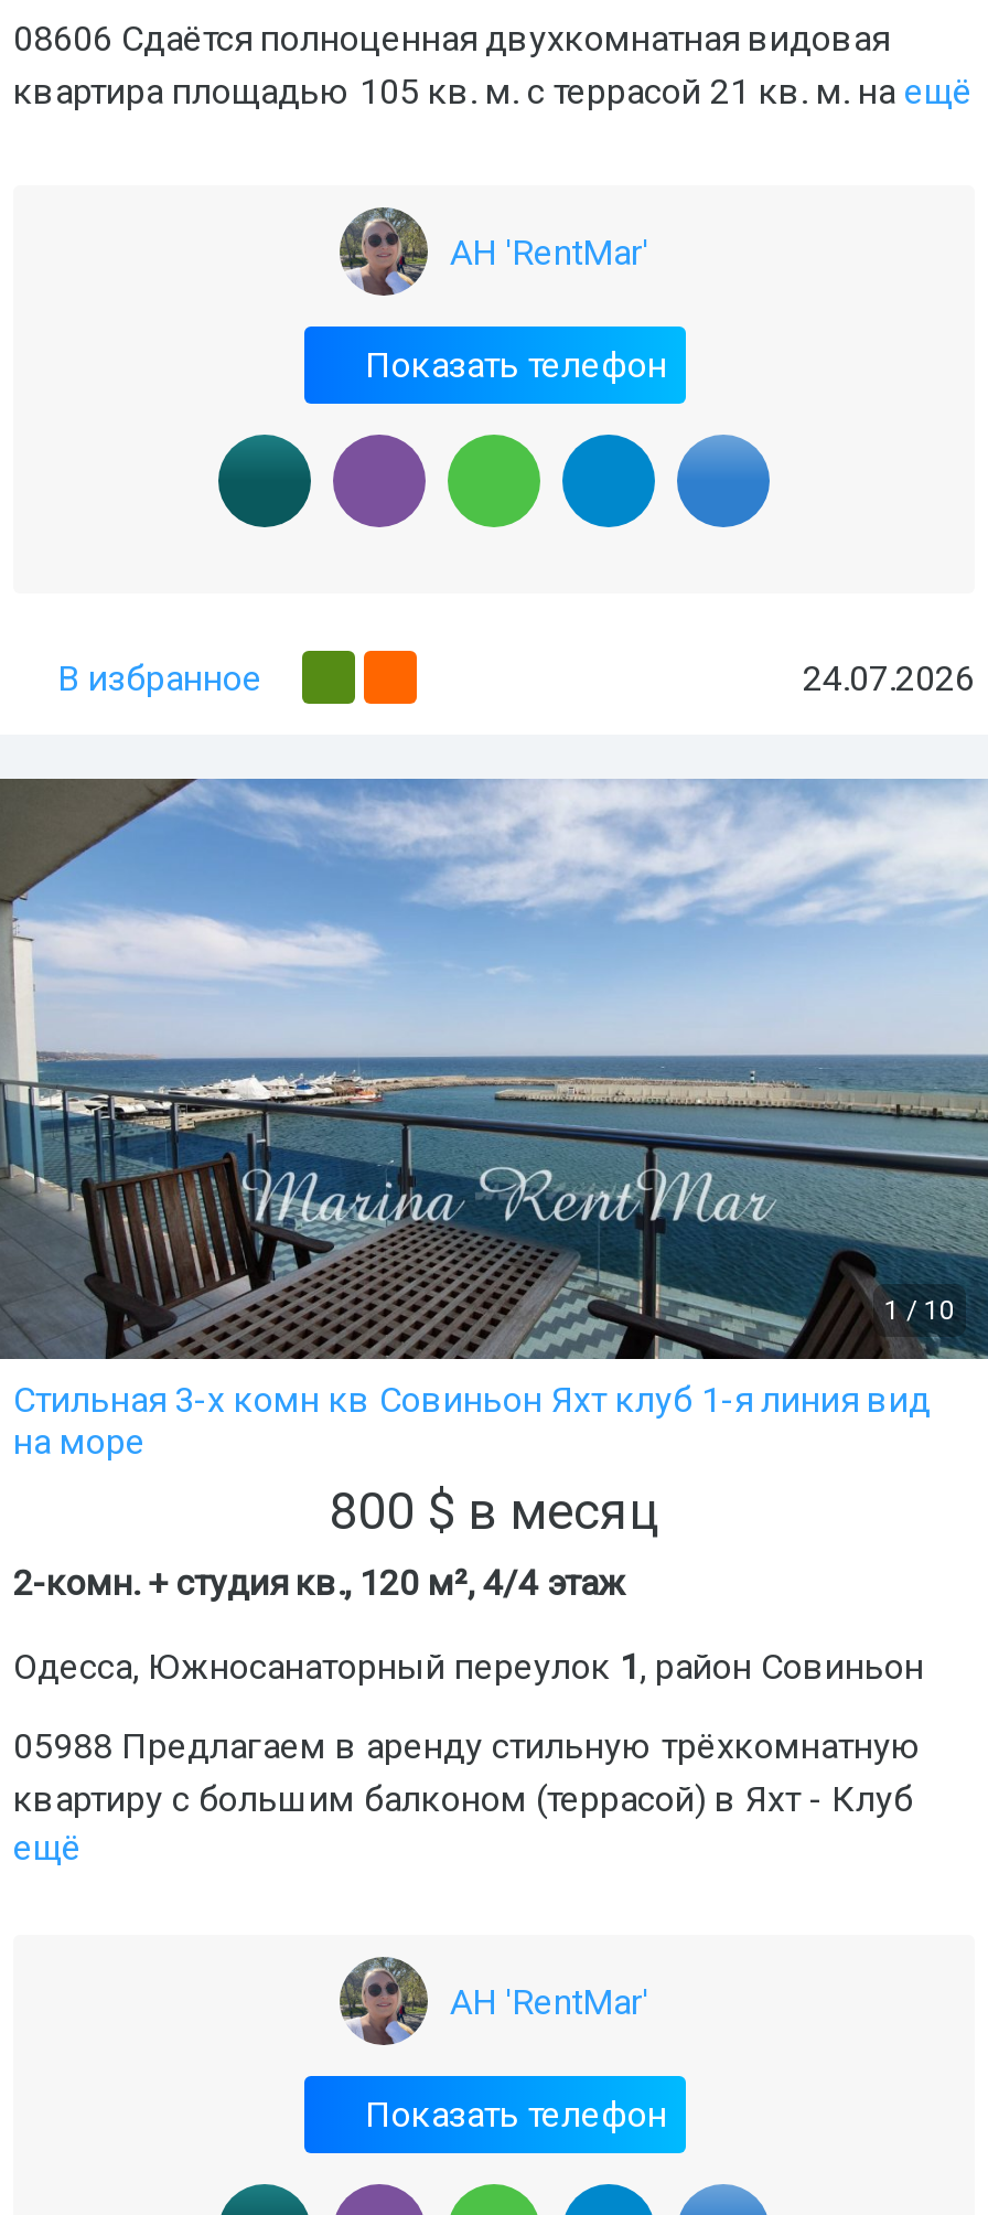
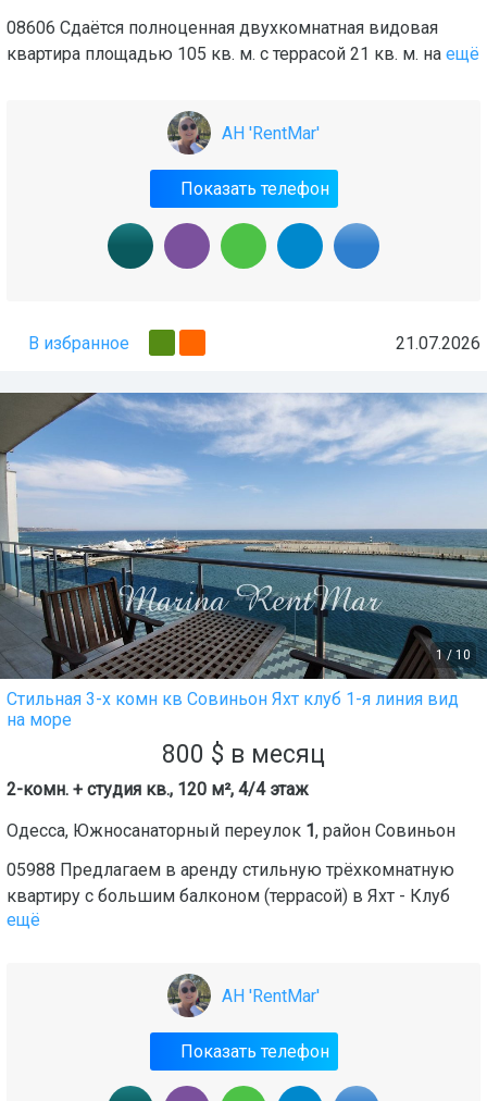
[803,657,975,699] 24.07.2026 -> [396,333,480,354] 21.07.2026

